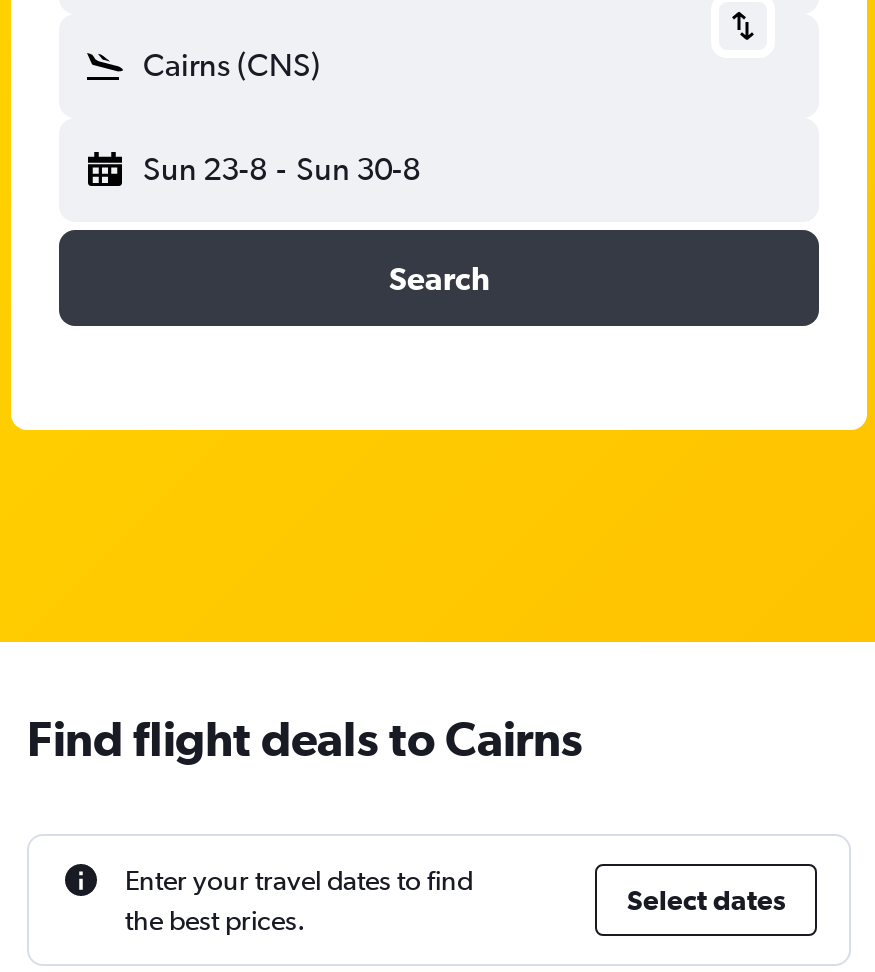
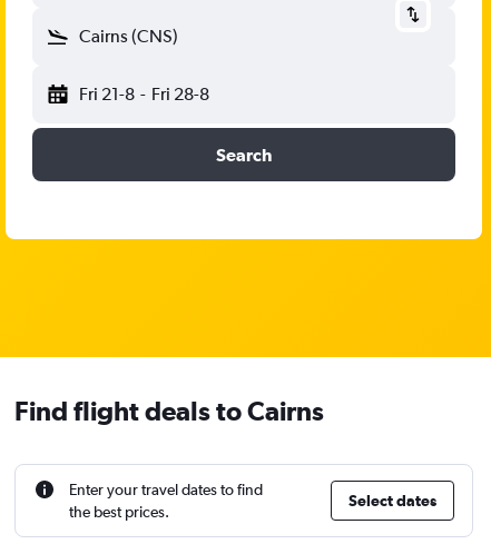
[143,150,420,188] Sun 23-8 - Sun 30-8 -> [79,83,209,105] Fri 21-8 - Fri 28-8

